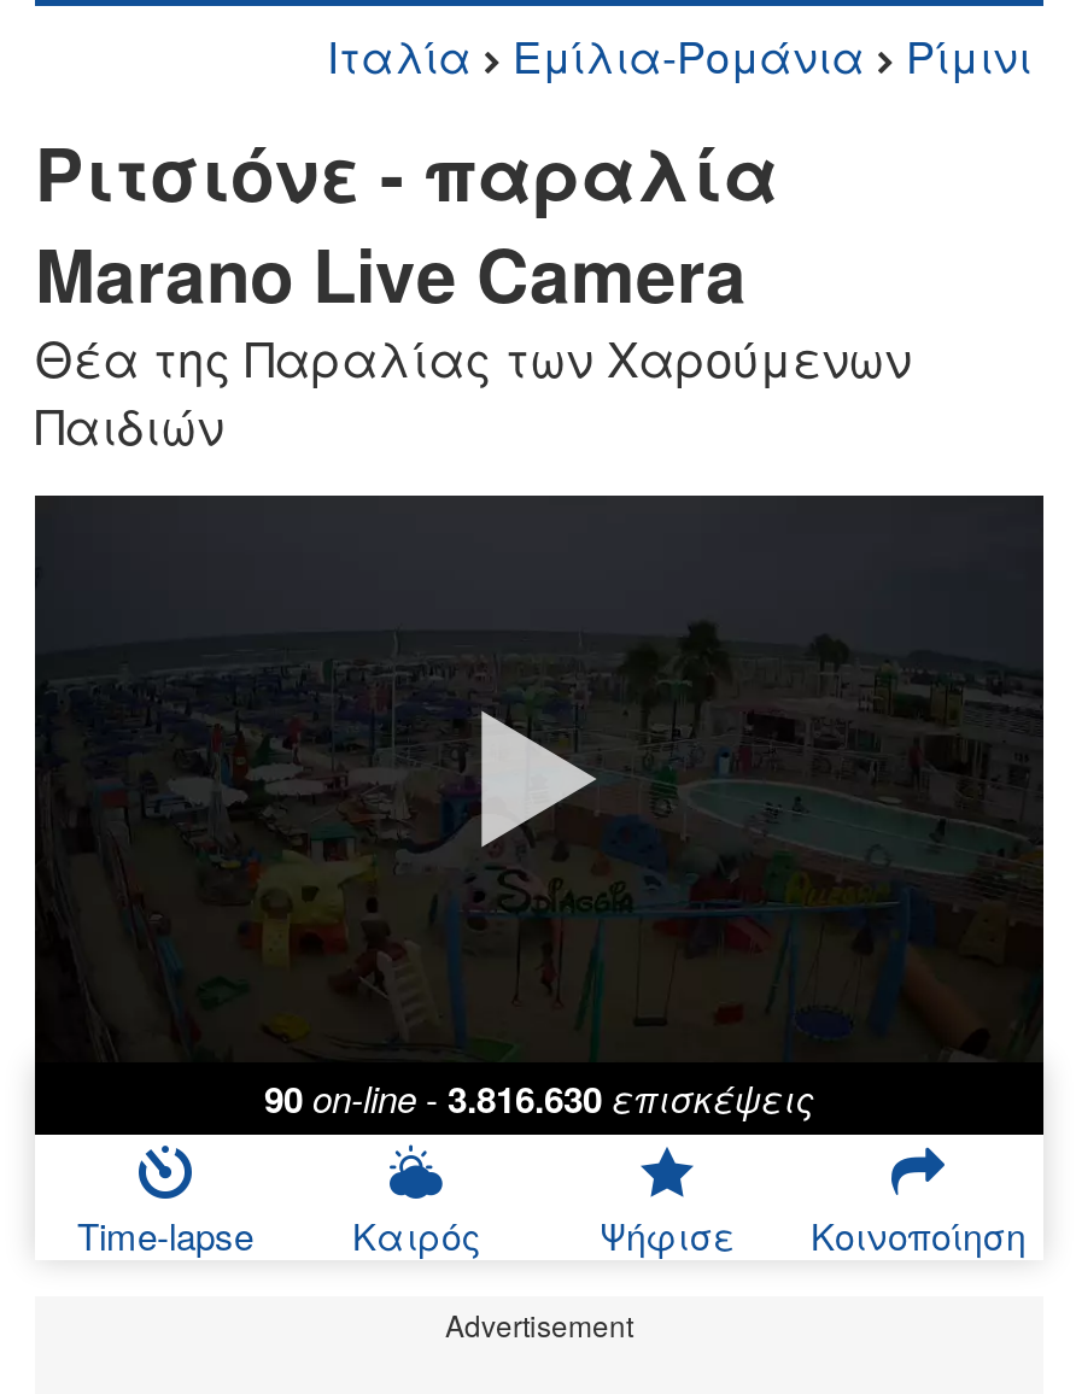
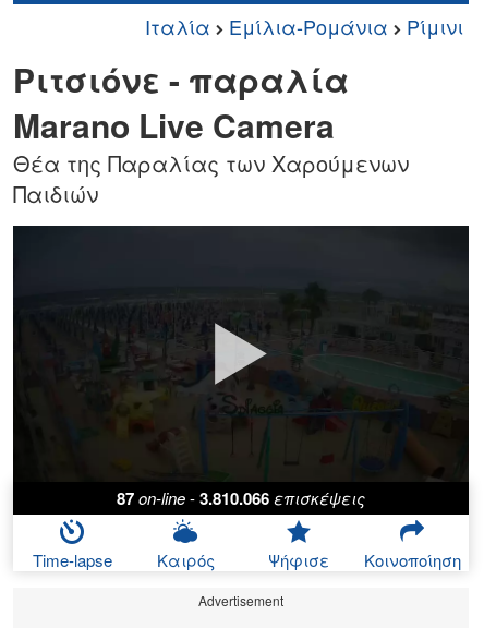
[264,1072,814,1125] 90 on-line - 3.816.630 επισκέψεις -> [117,486,365,510] 87 on-line - 3.810.066 επισκέψεις

